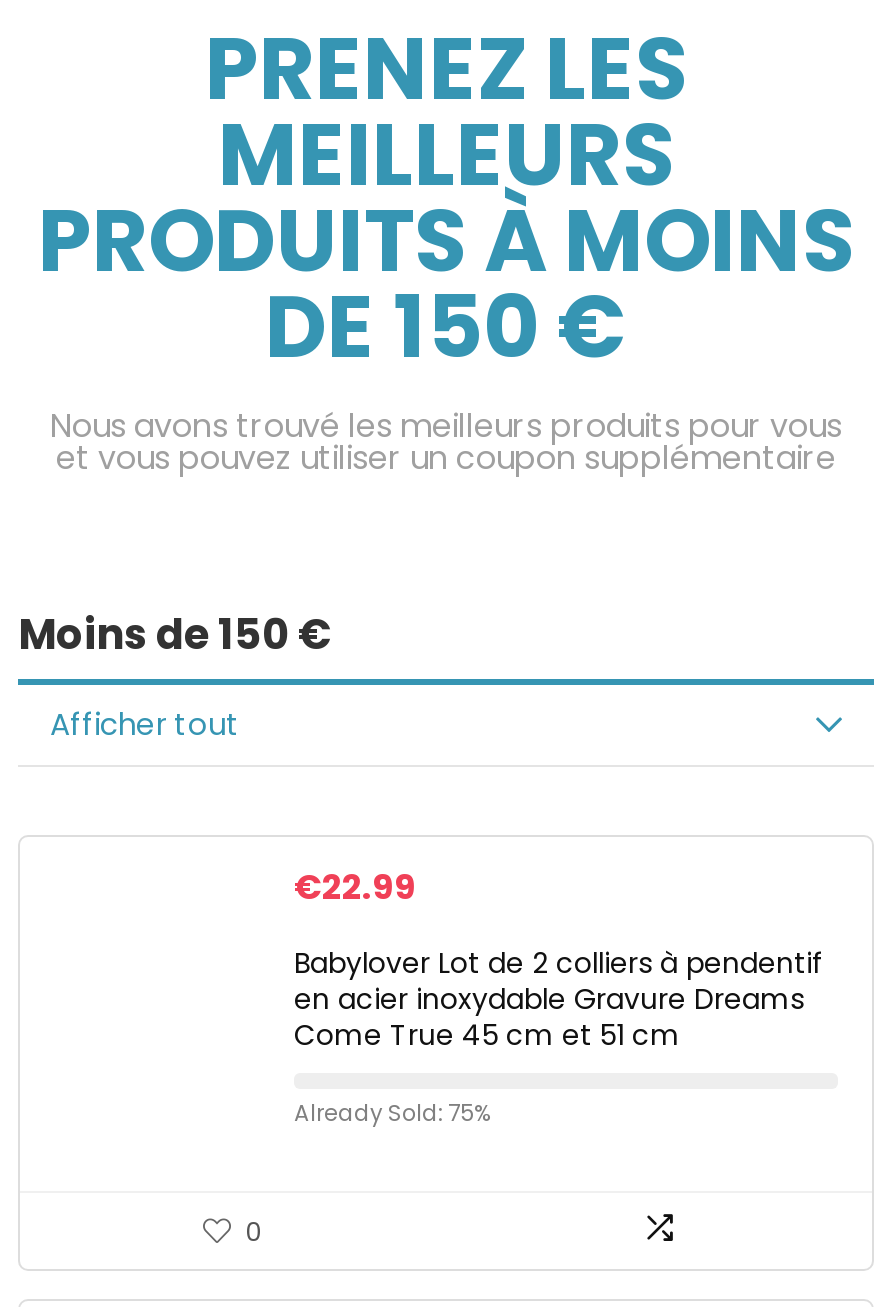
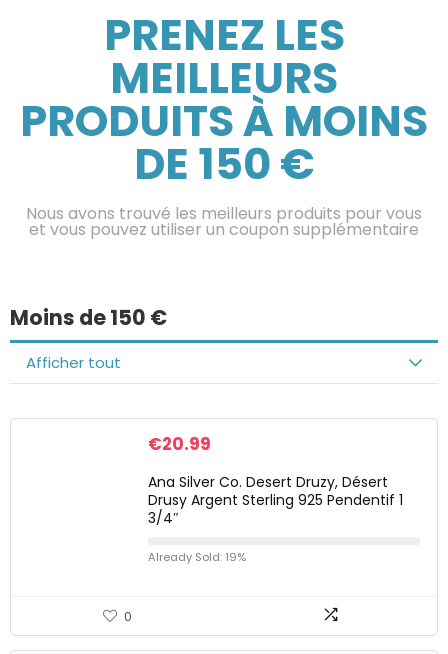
[294,863,416,911] €22.99 -> [148,432,211,456] €20.99
[294,943,824,1055] Babylover Lot de 2 colliers à pendentif | en acier inoxydable Gravure Dreams | Come True 45 cm et 51 cm -> [148,472,403,528] Ana Silver Co. Desert Druzy, Désert | Drusy Argent Sterling 925 Pendentif 1 | 3/4″
[294,1097,492,1129] Already Sold: 75% -> [148,549,246,565] Already Sold: 19%

